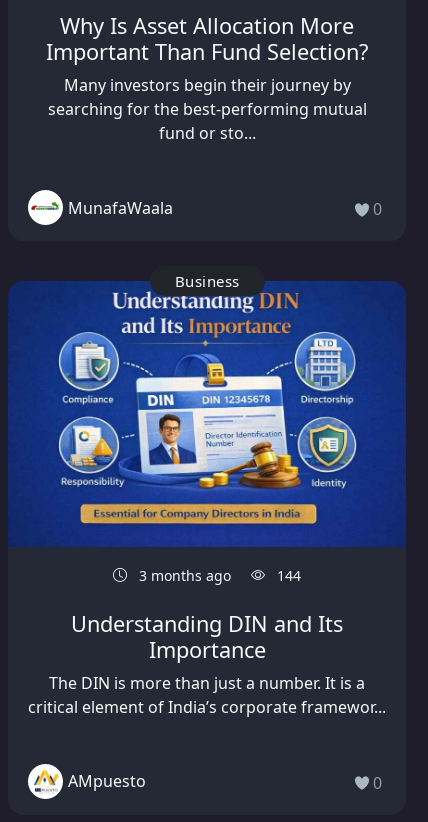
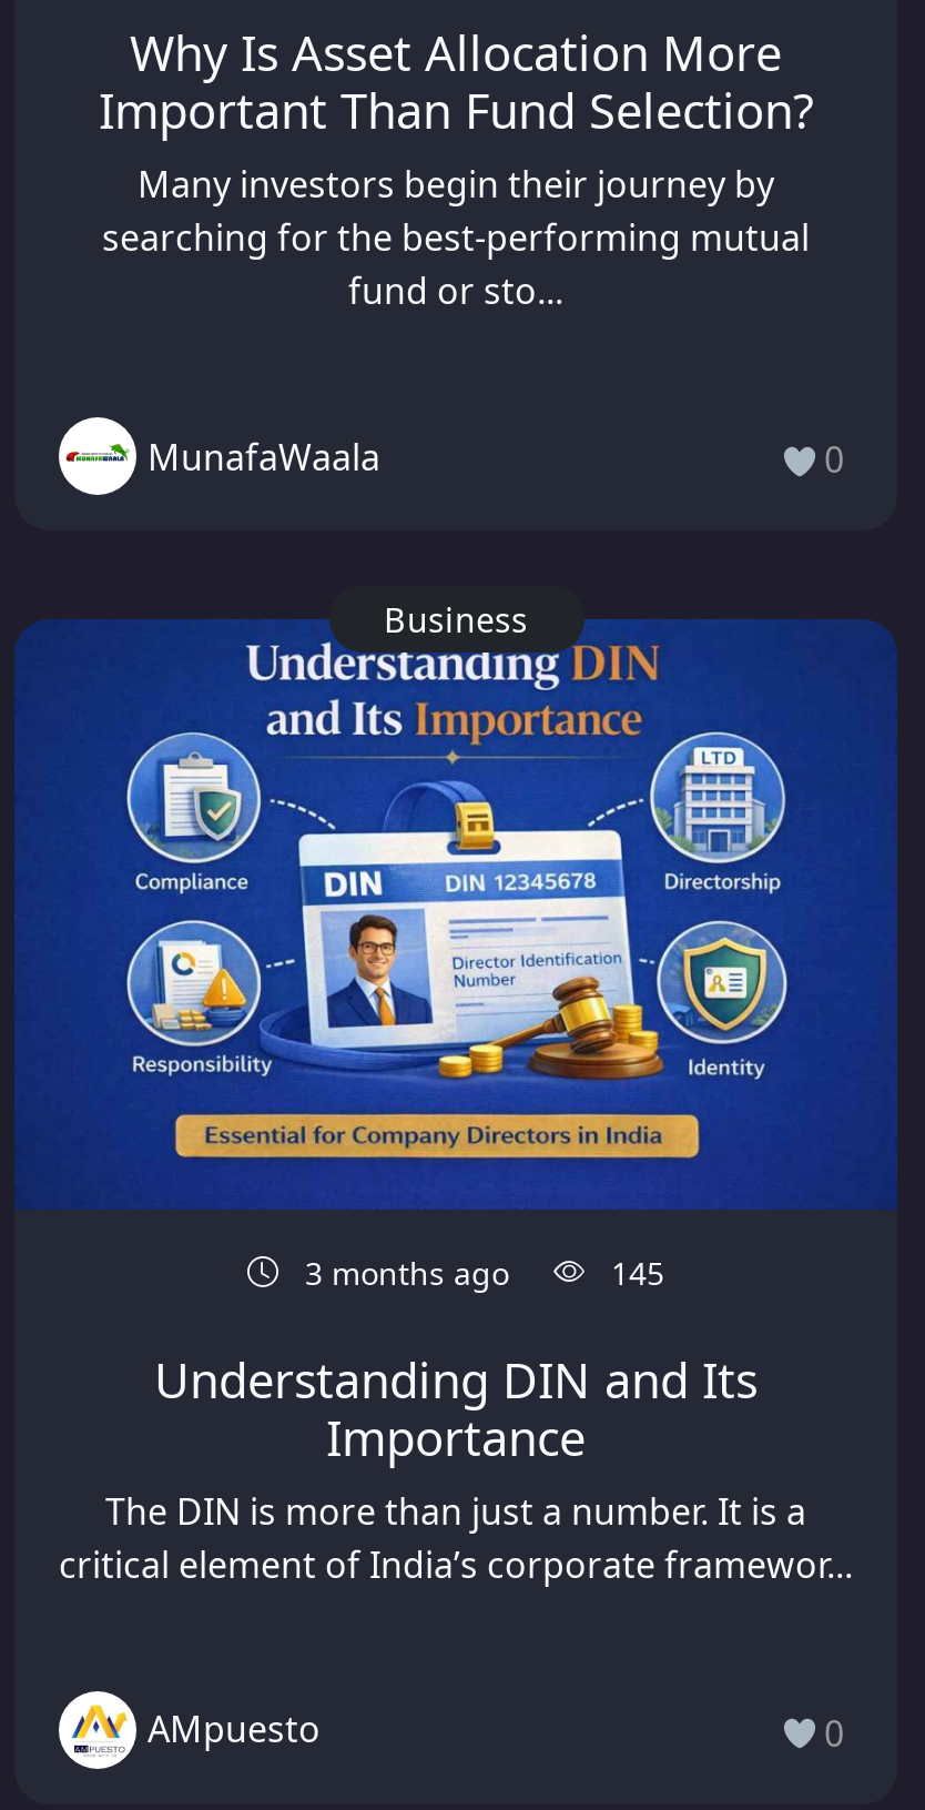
[273,565,301,584] 144 -> [602,1251,664,1293] 145

